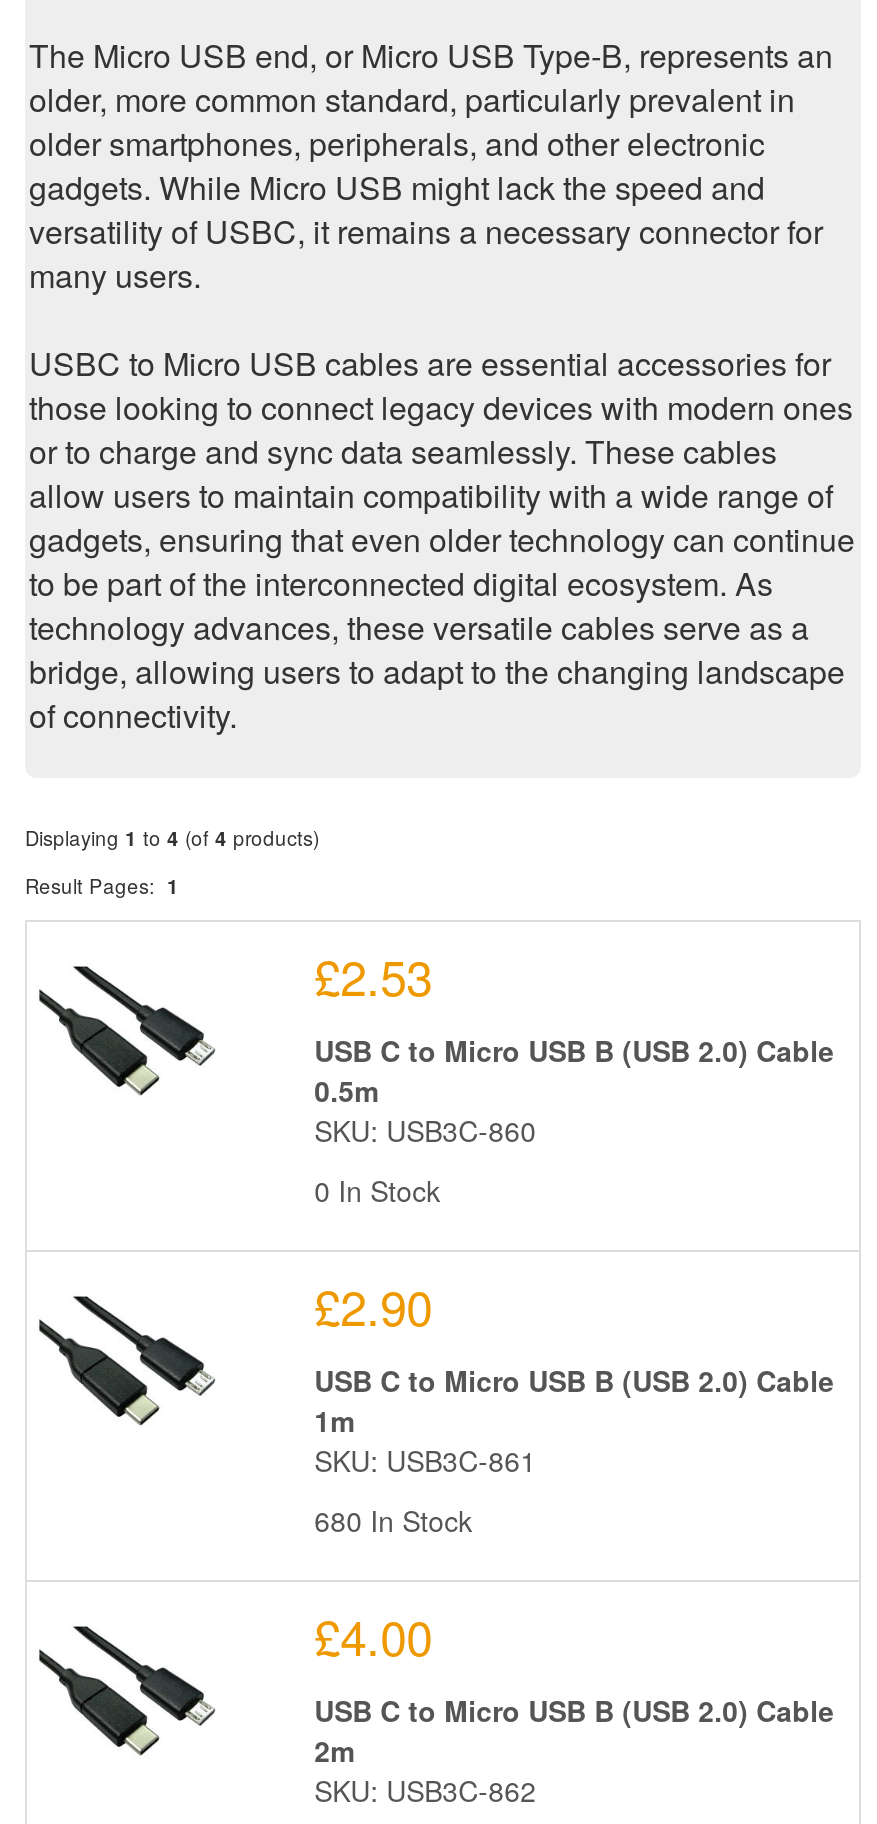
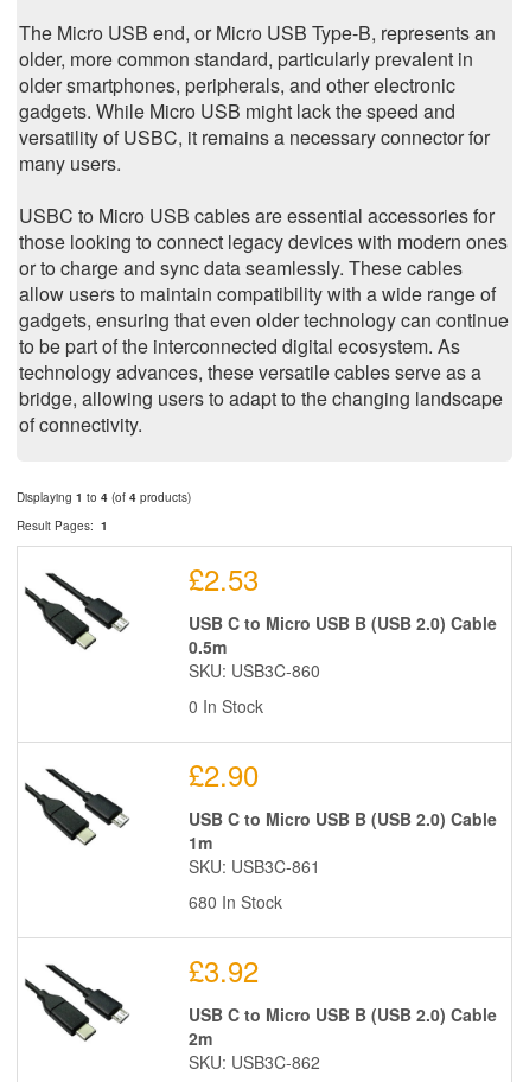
[314,1600,432,1670] £4.00 -> [188,949,258,991] £3.92

